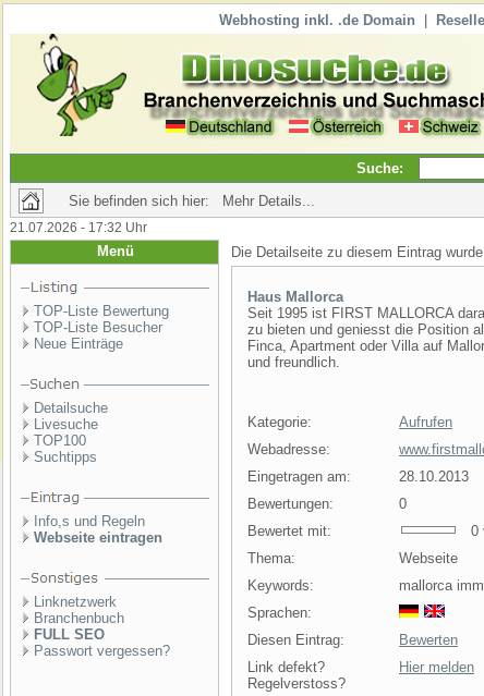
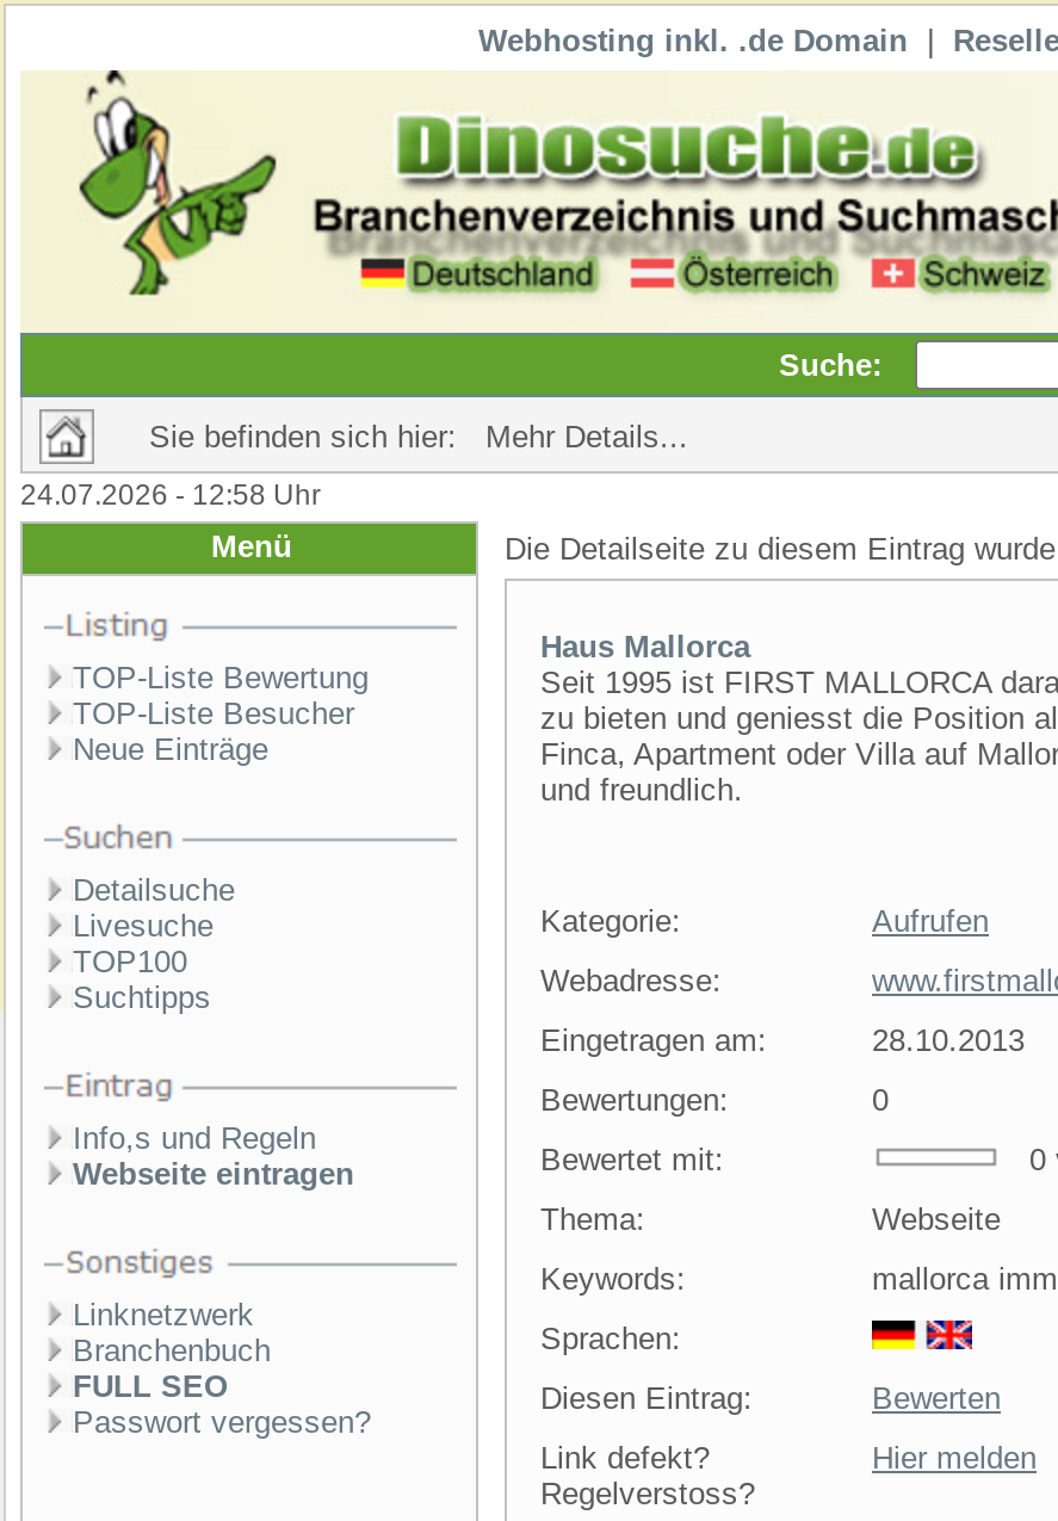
[10,220,147,235] 21.07.2026 - 17:32 Uhr -> [20,478,321,512] 24.07.2026 - 12:58 Uhr

